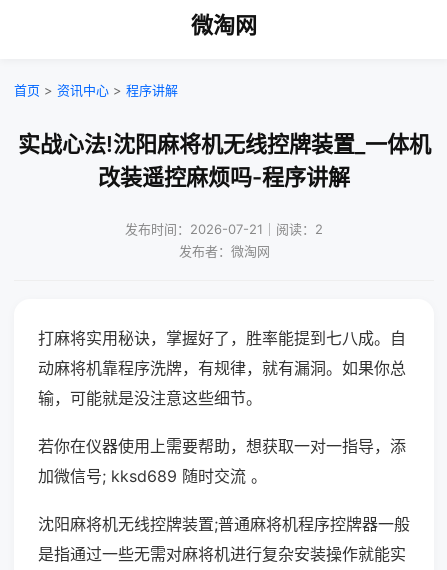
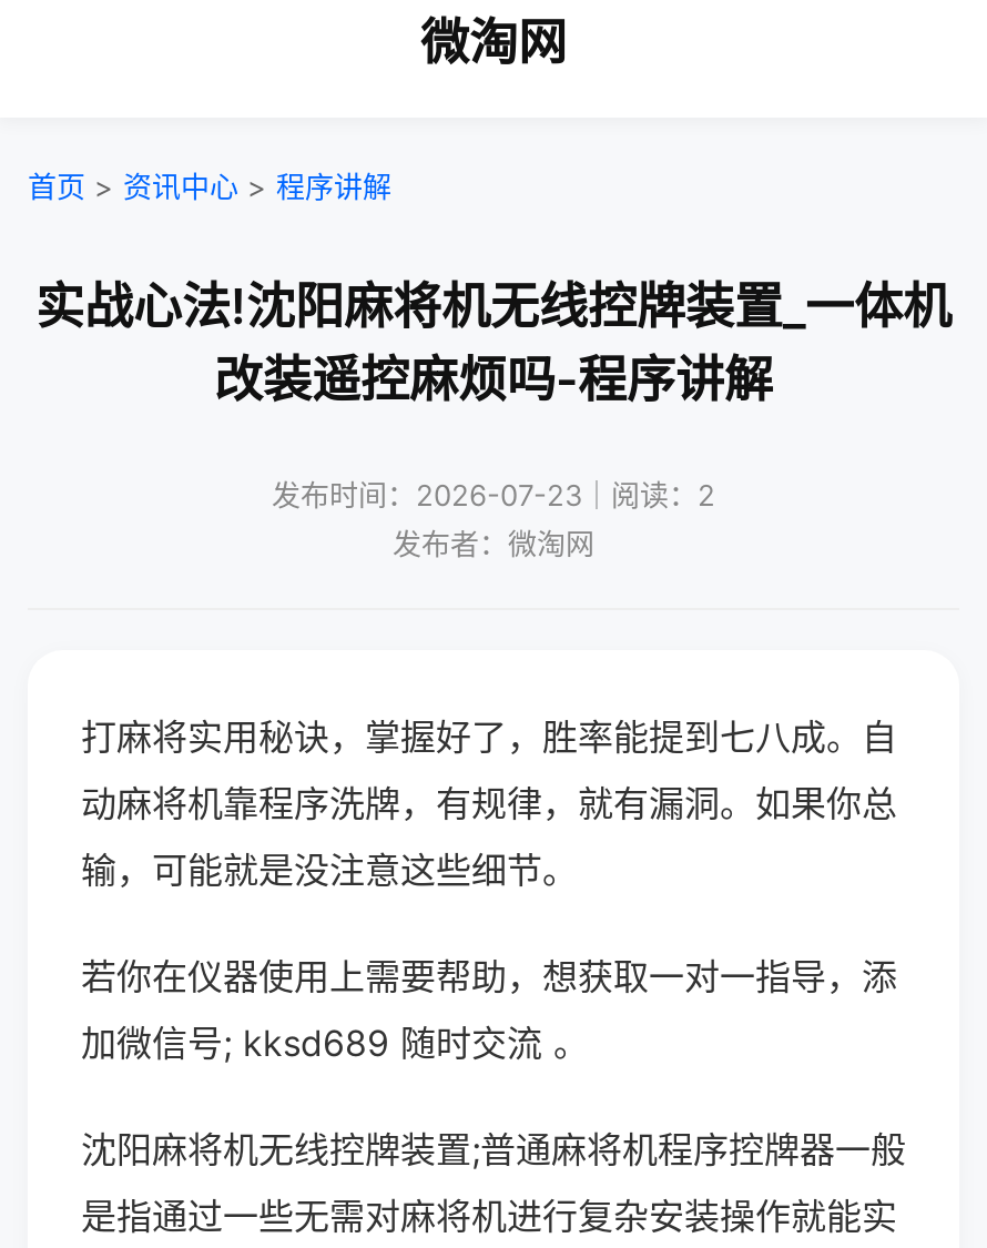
[125,221,323,237] 发布时间：2026-07-21｜阅读：2 -> [272,477,715,513] 发布时间：2026-07-23｜阅读：2

